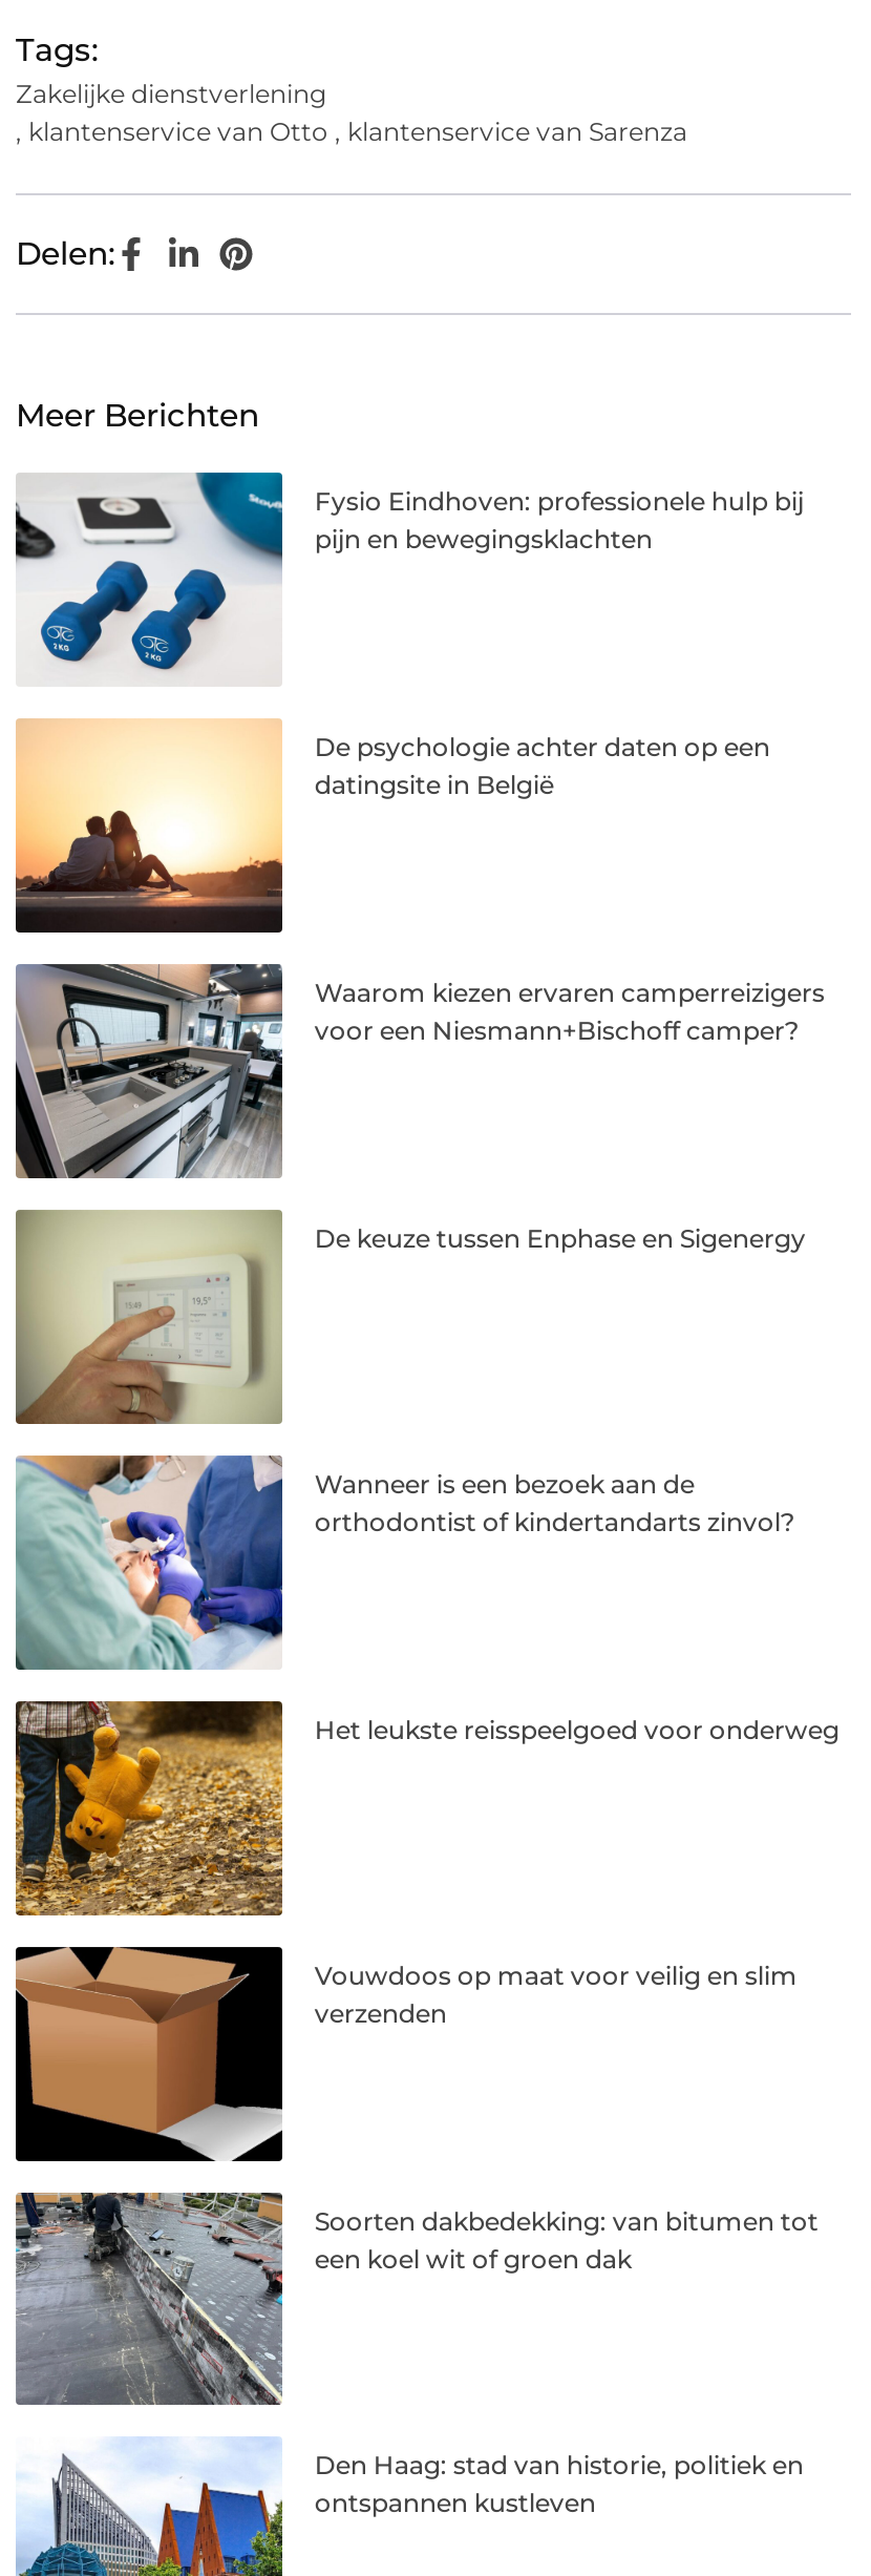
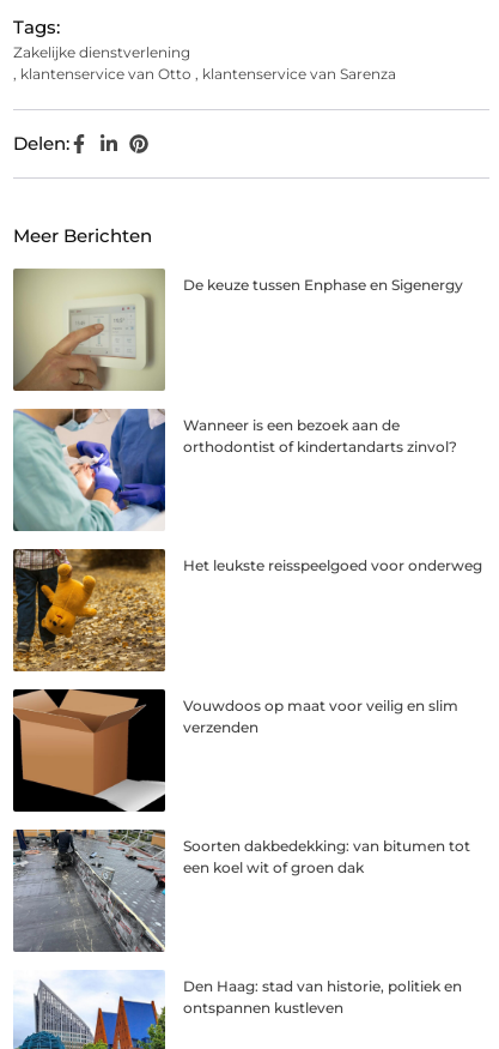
[14,470,804,683] [image] | Fysio Eindhoven: professionele hulp bij | pijn en bewegingsklachten -> none
[14,718,770,935] [image] | De psychologie achter daten op een | datingsite in België -> none
[14,962,825,1180] [image] | Waarom kiezen ervaren camperreizigers | voor een Niesmann+Bischoff camper? -> none

